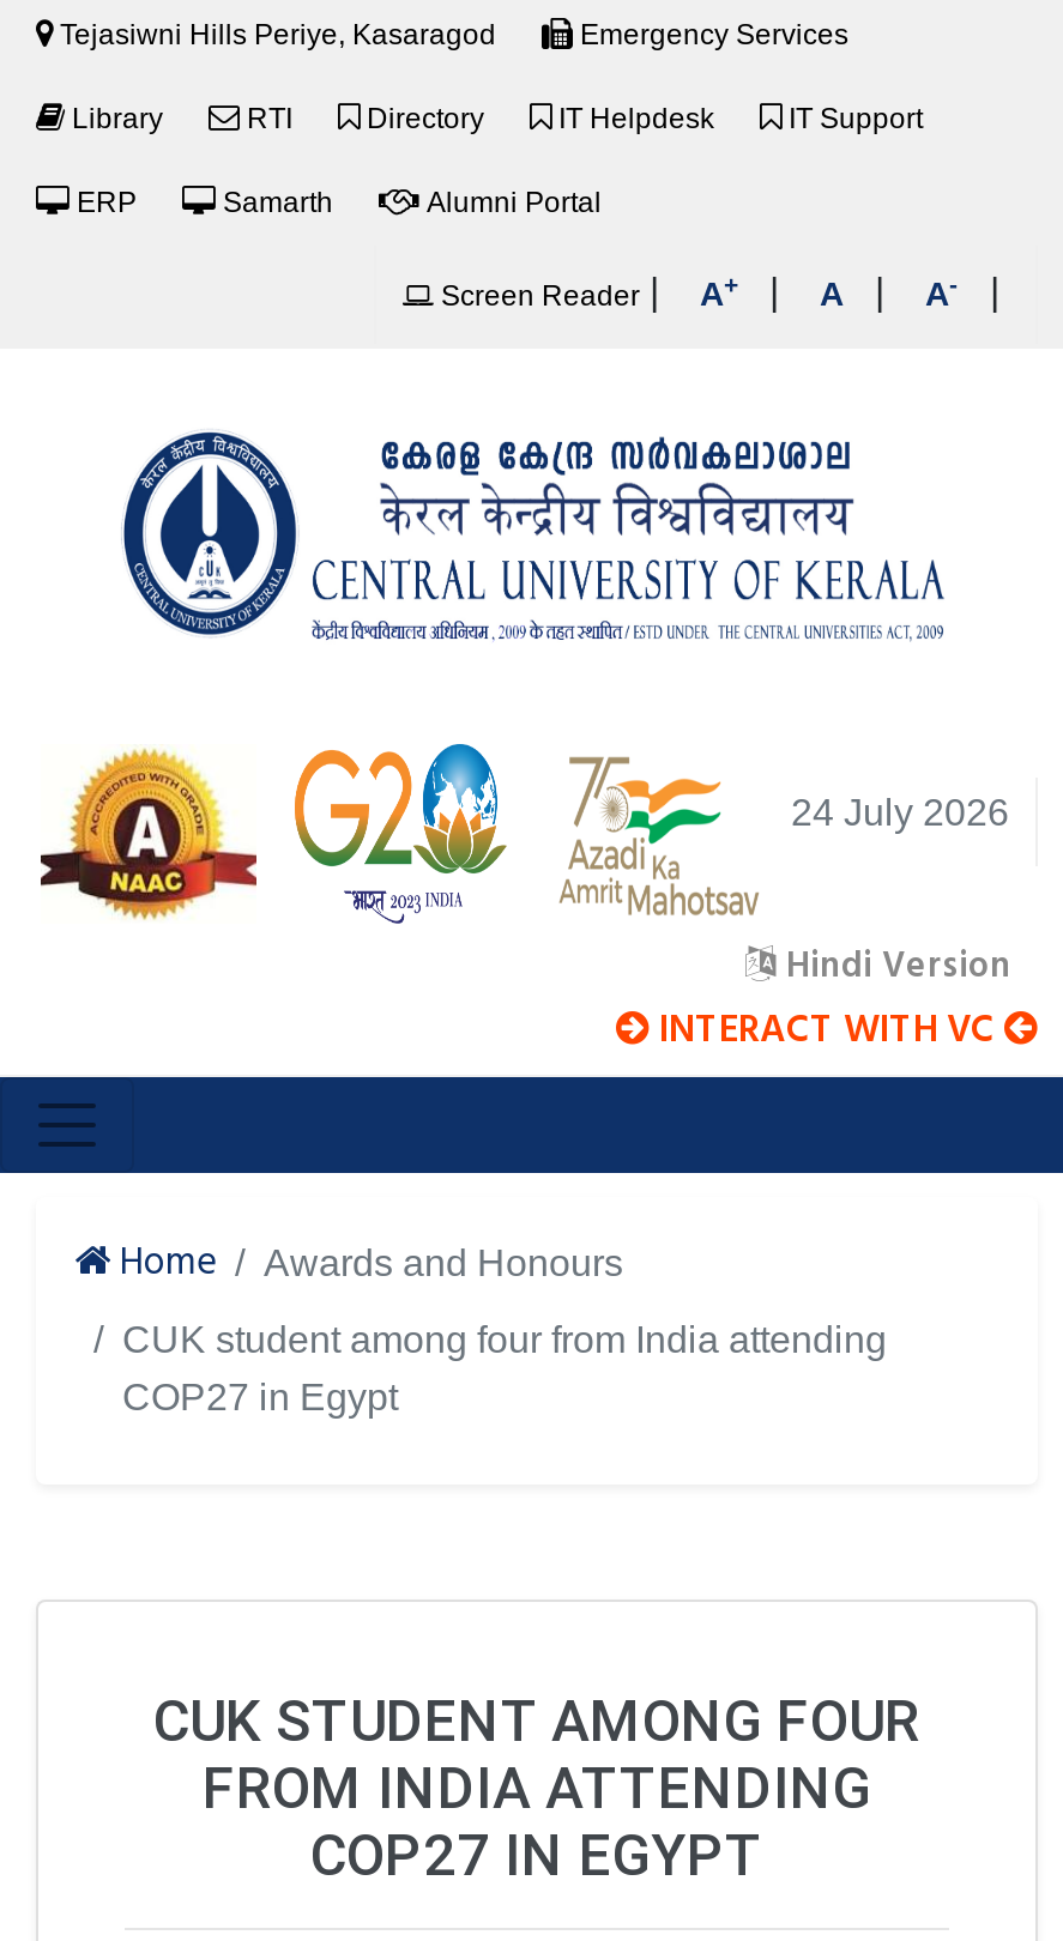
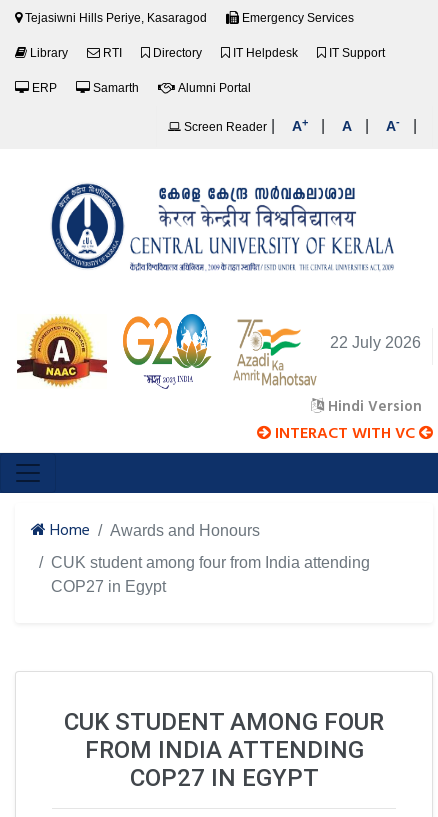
[791,792,1009,833] 24 July 2026 -> [330,334,421,351] 22 July 2026

